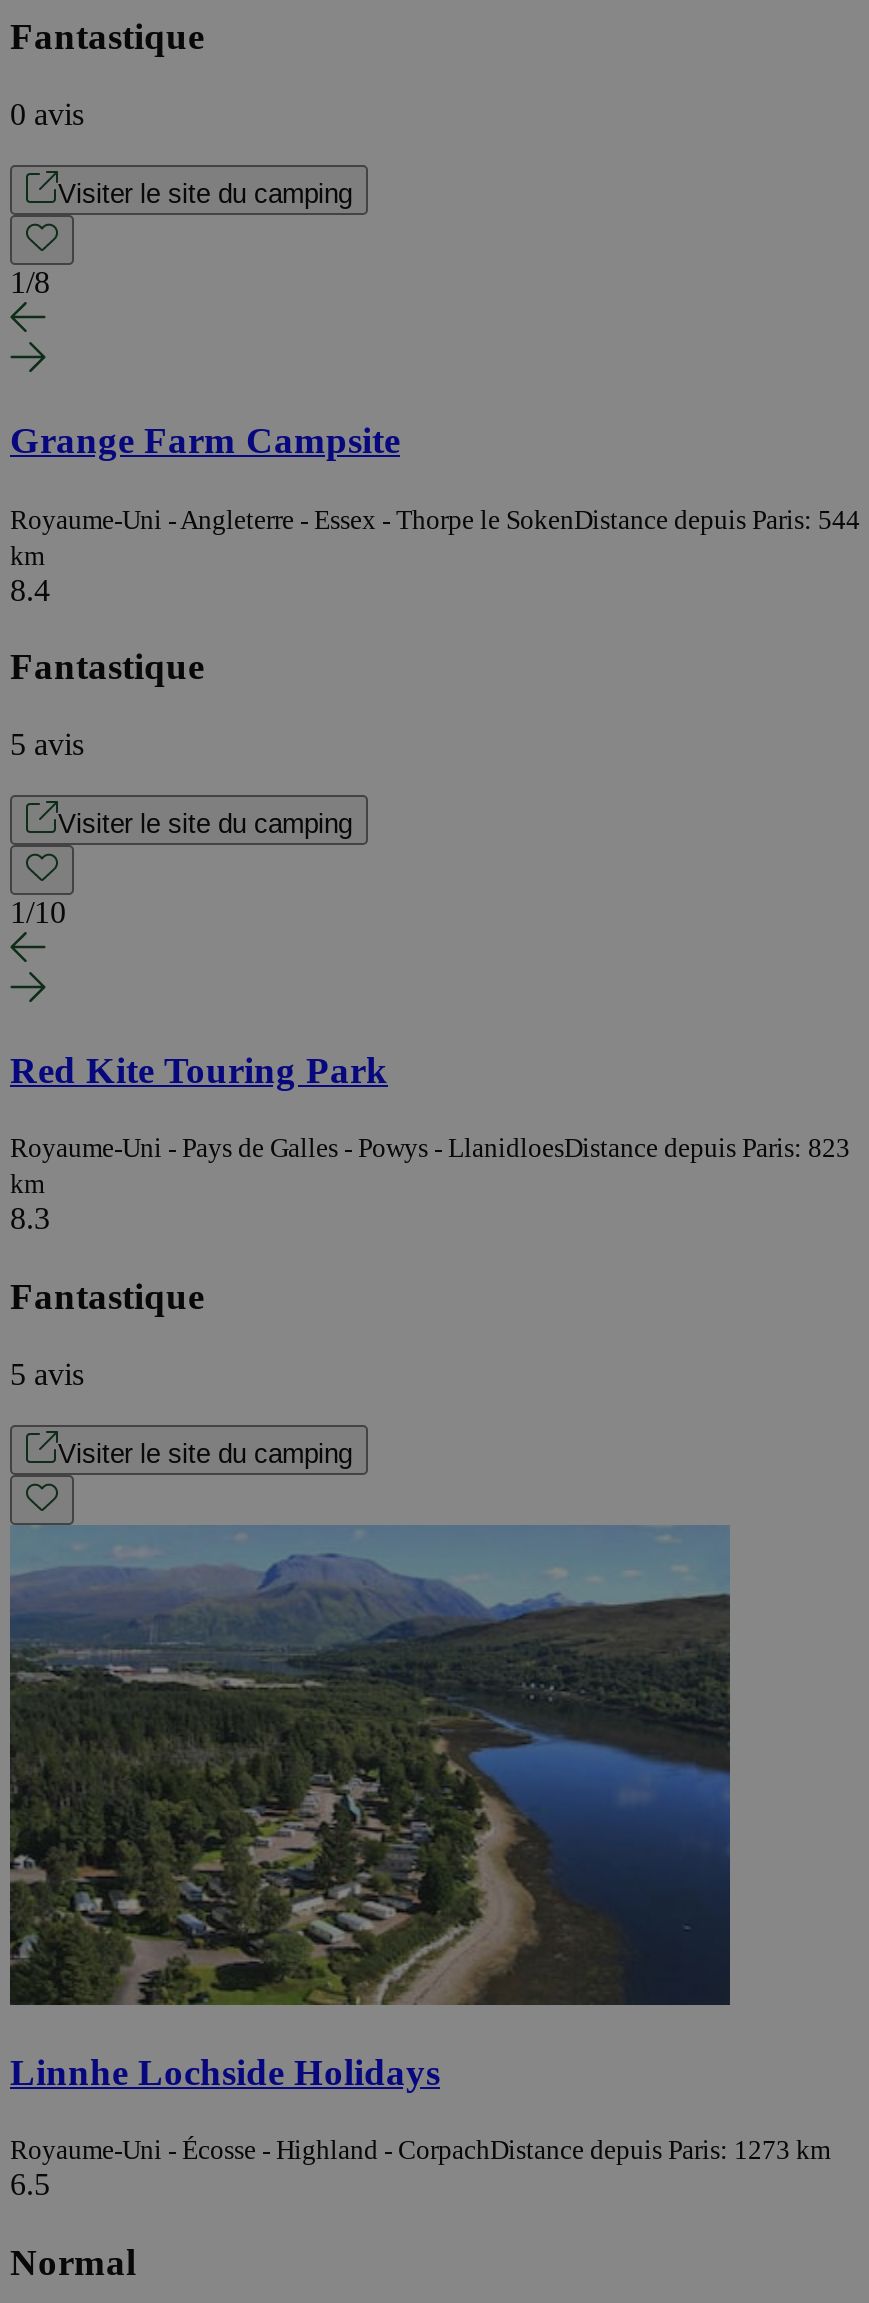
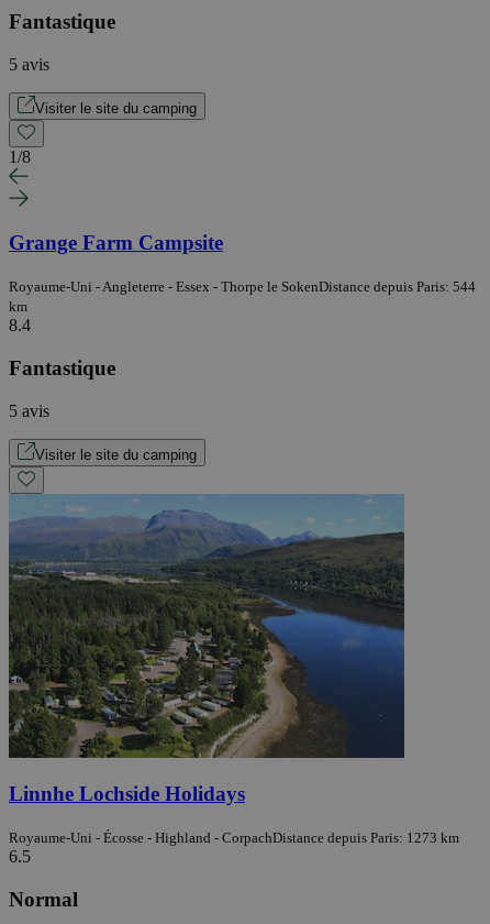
[10,97,84,131] 0 avis -> [9,55,49,73] 5 avis
[10,895,66,929] 1/10 -> none
[10,1049,850,1469] Red Kite Touring Park | Royaume-Uni - Pays de Galles - Powys - LlanidloesDistance depuis Paris: 823 | km | 8.3 | Fantastique | 5 avis | Visiter le site du camping -> none

